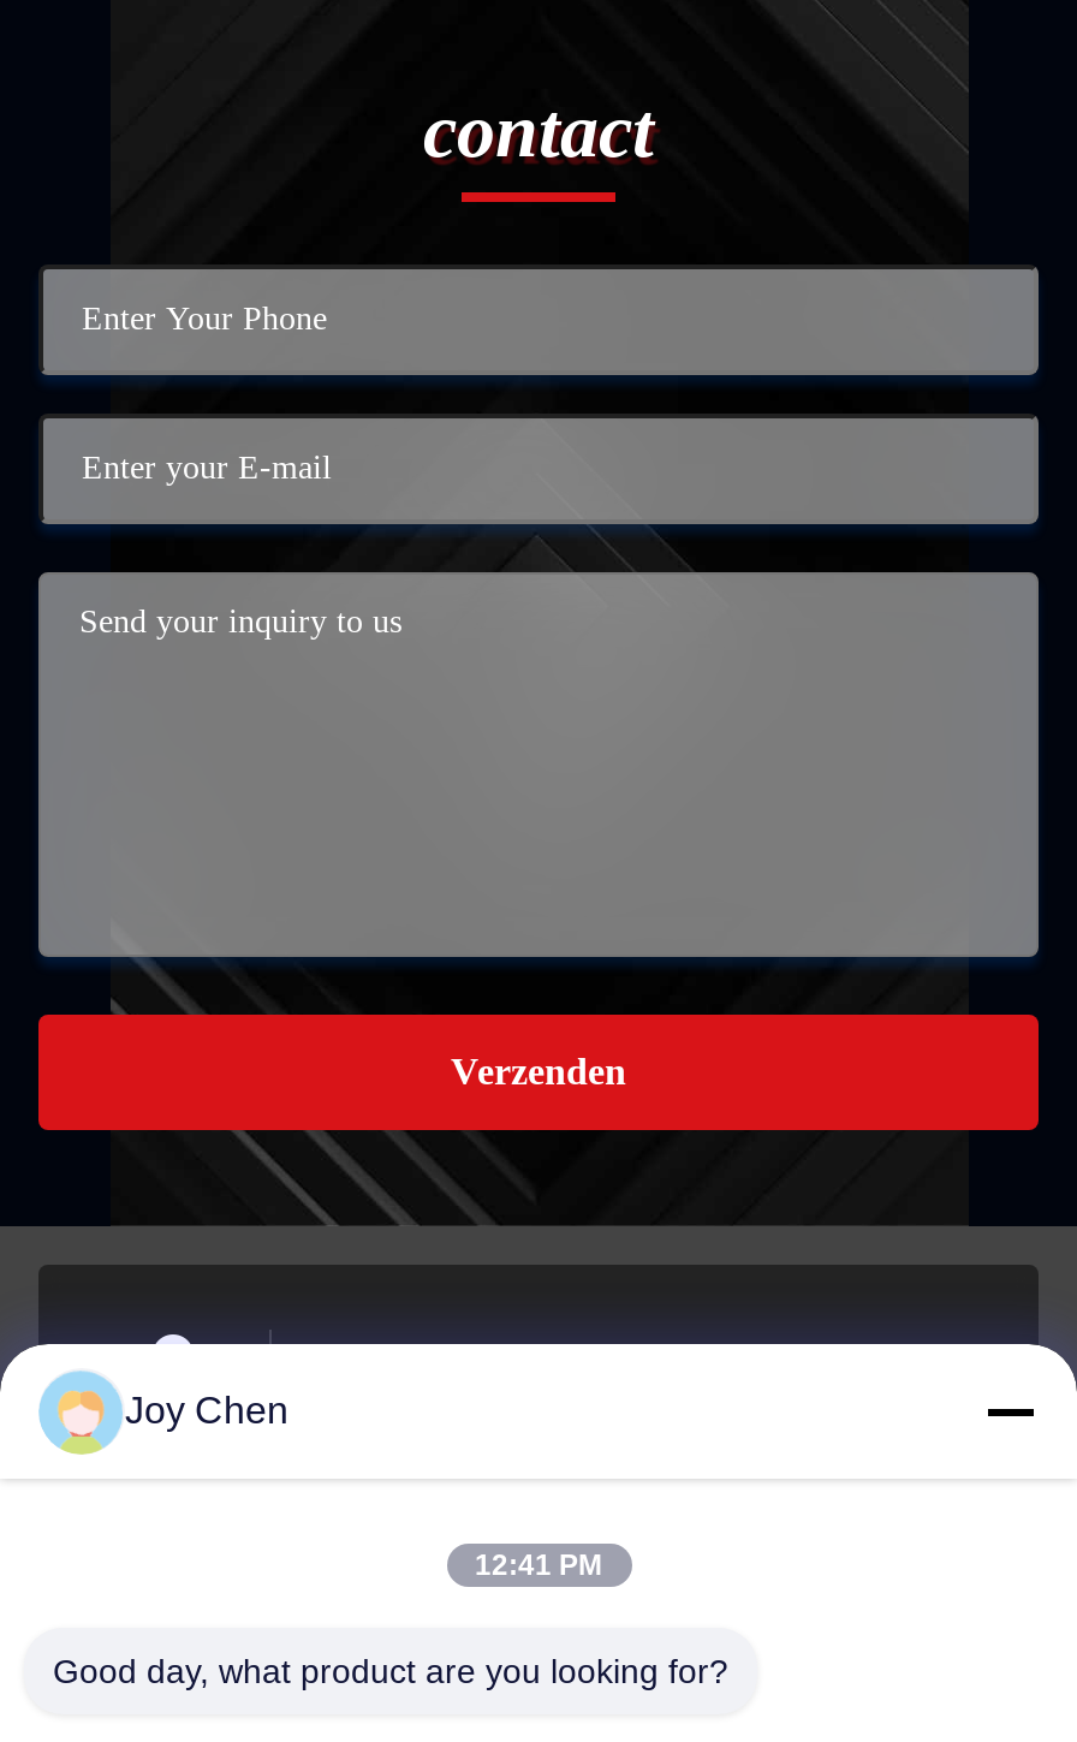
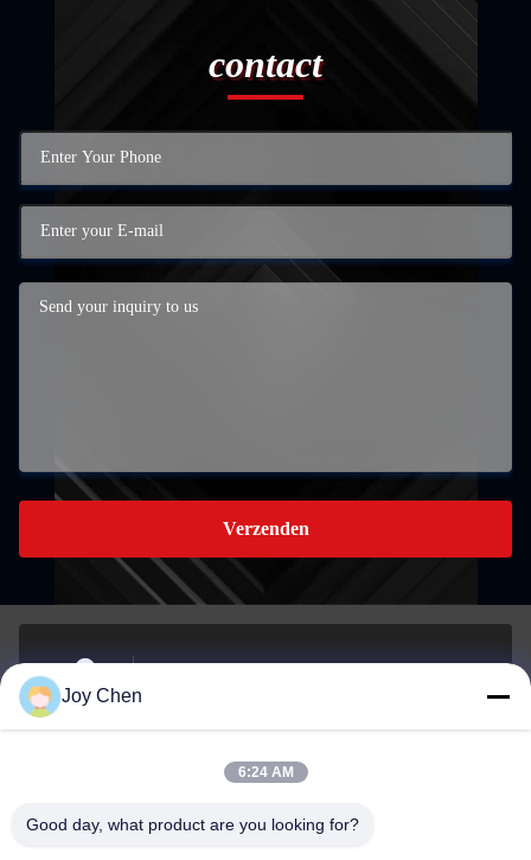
[475,1548,602,1582] 12:41 PM -> [238,764,293,781] 6:24 AM

